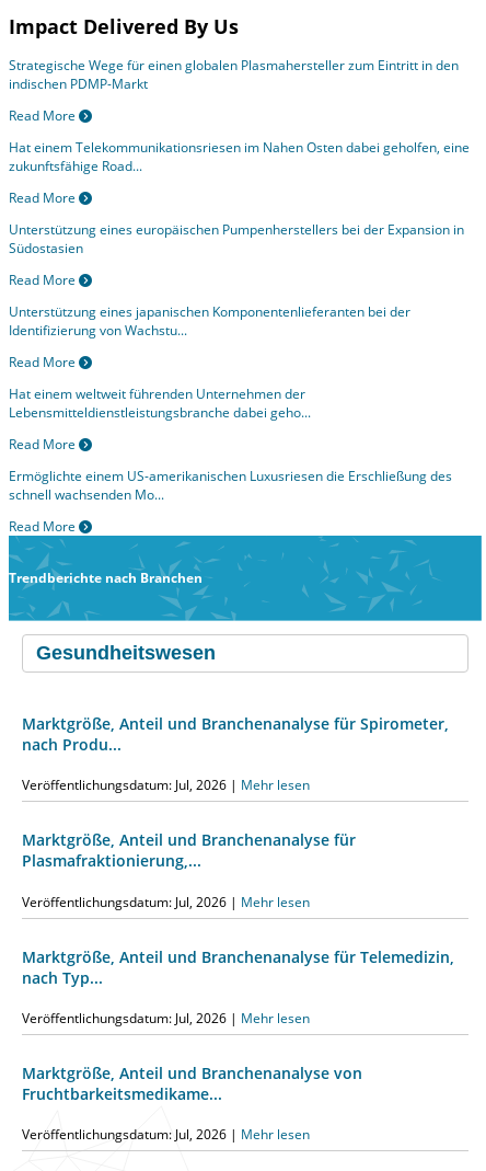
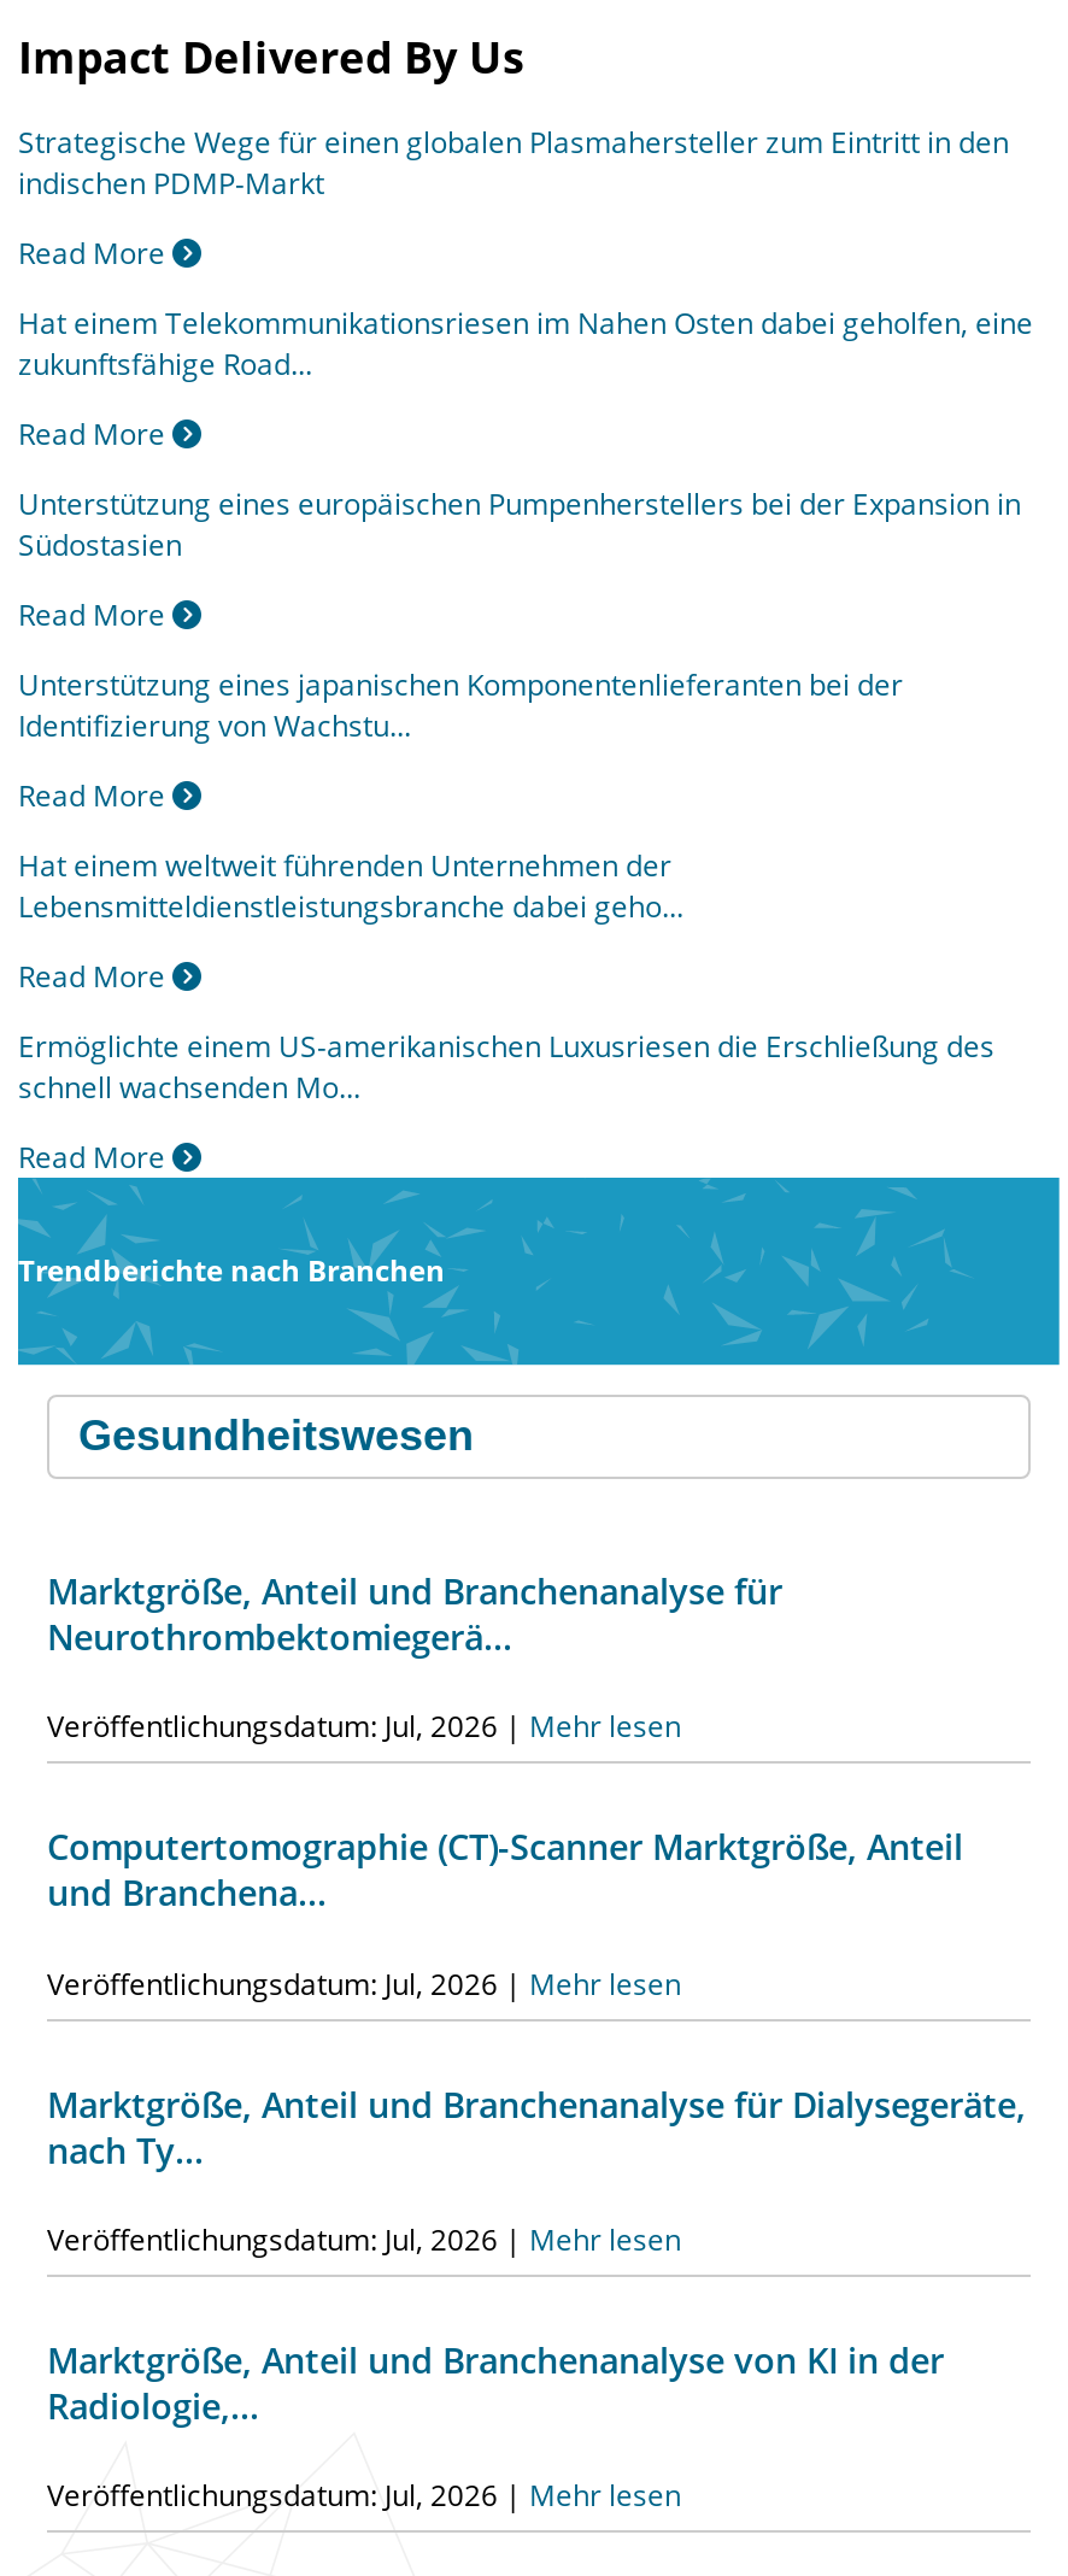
[22,713,449,755] Marktgröße, Anteil und Branchenanalyse für Spirometer, | nach Produ... -> [47,1615,512,1660] Neurothrombektomiegerä...
moved [22,830,356,851] -> [47,1569,782,1615]: Marktgröße, Anteil und Branchenanalyse für
[22,851,201,871] Plasmafraktionierung,... -> [47,1825,963,1917] Computertomographie (CT)-Scanner Marktgröße, Anteil | und Branchena...
[22,946,454,967] Marktgröße, Anteil und Branchenanalyse für Telemedizin, -> [47,2081,1026,2127] Marktgröße, Anteil und Branchenanalyse für Dialysegeräte,
[22,967,103,988] nach Typ... -> [47,2127,204,2173] nach Ty...
[22,1063,362,1104] Marktgröße, Anteil und Branchenanalyse von | Fruchtbarkeitsmedikame... -> [47,2337,944,2429] Marktgröße, Anteil und Branchenanalyse von KI in der | Radiologie,...

